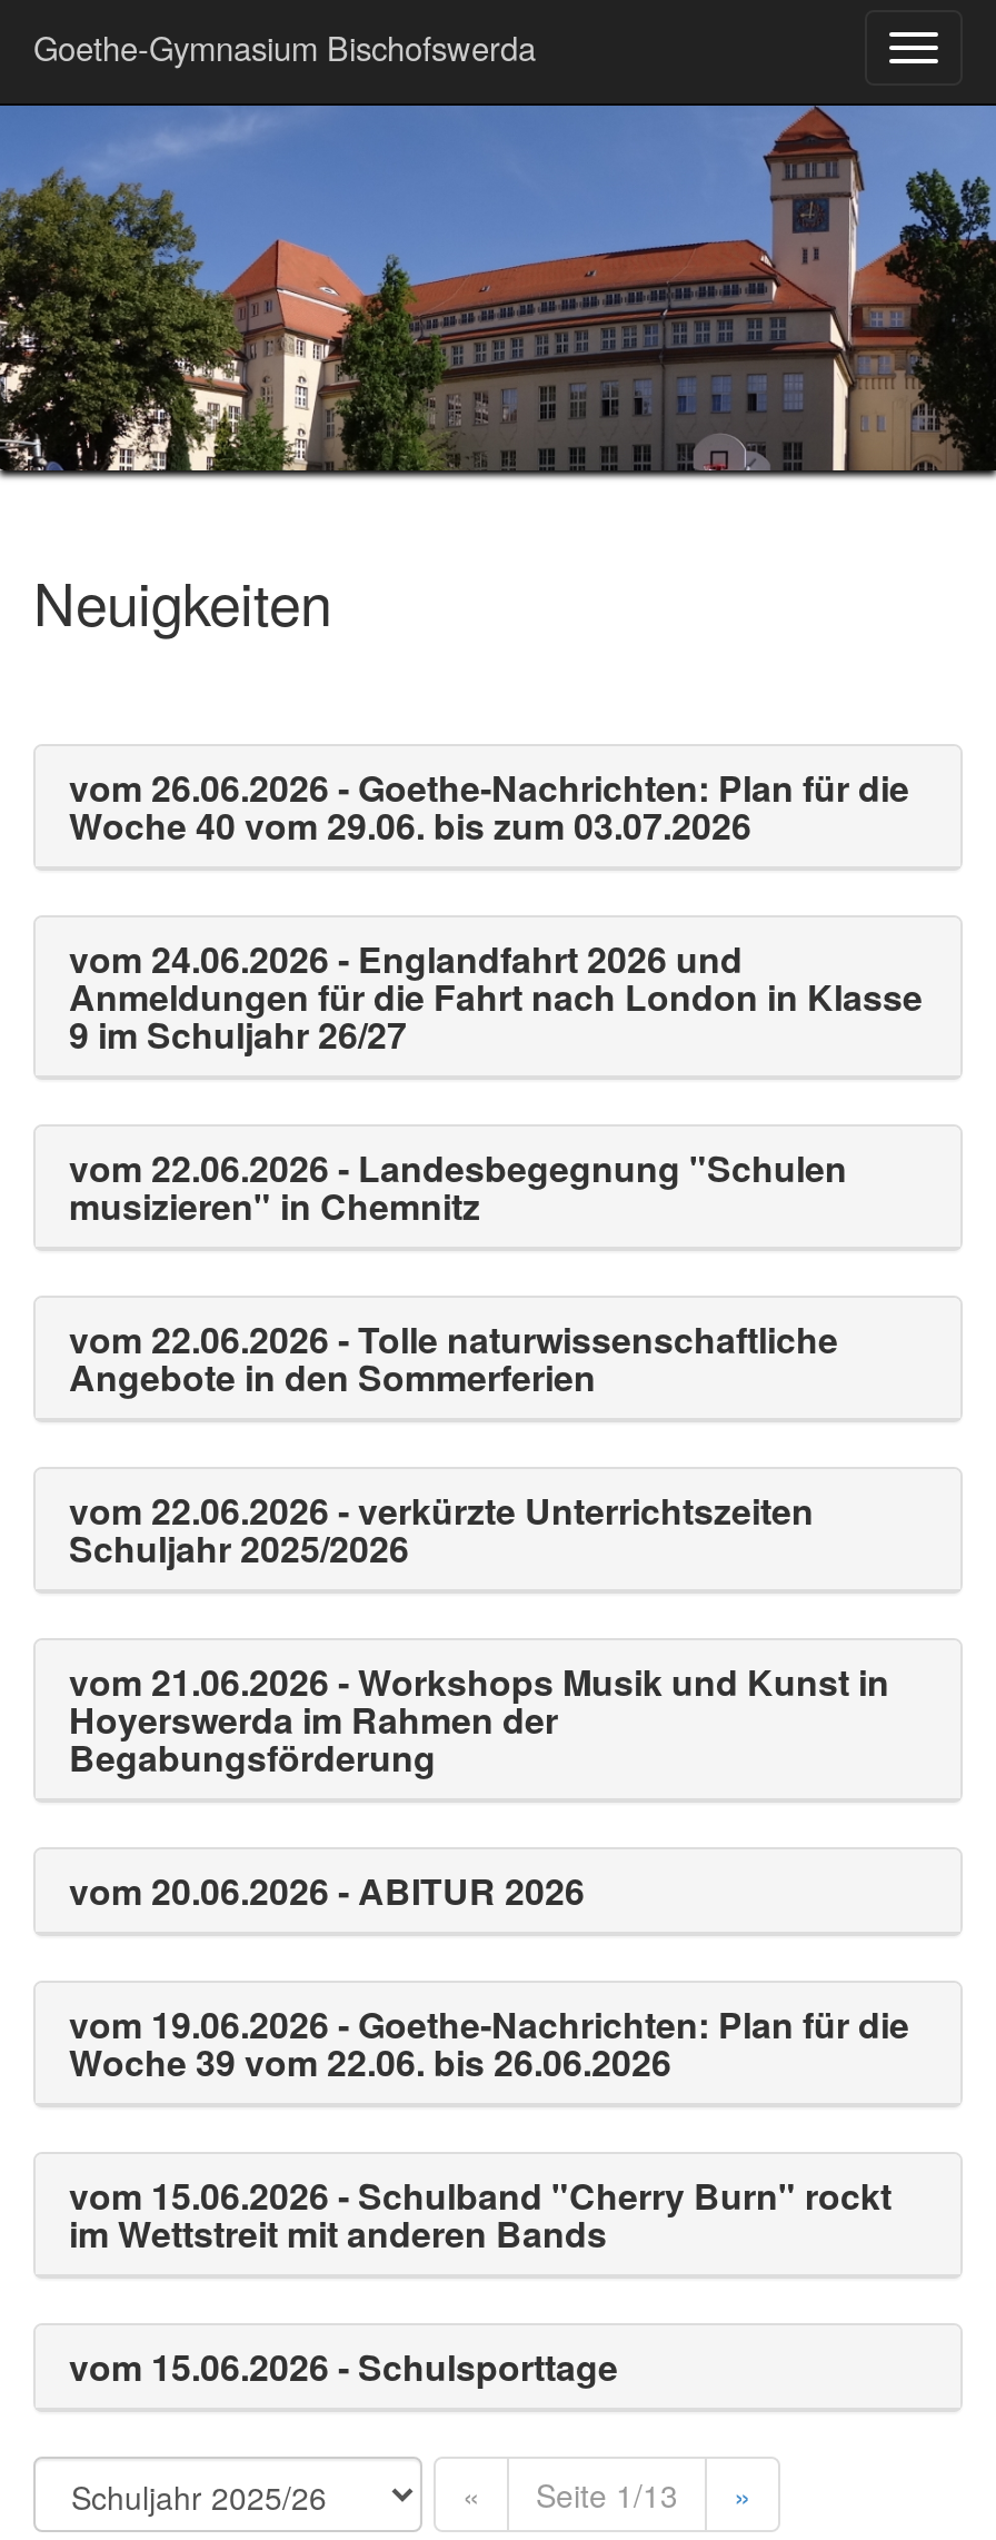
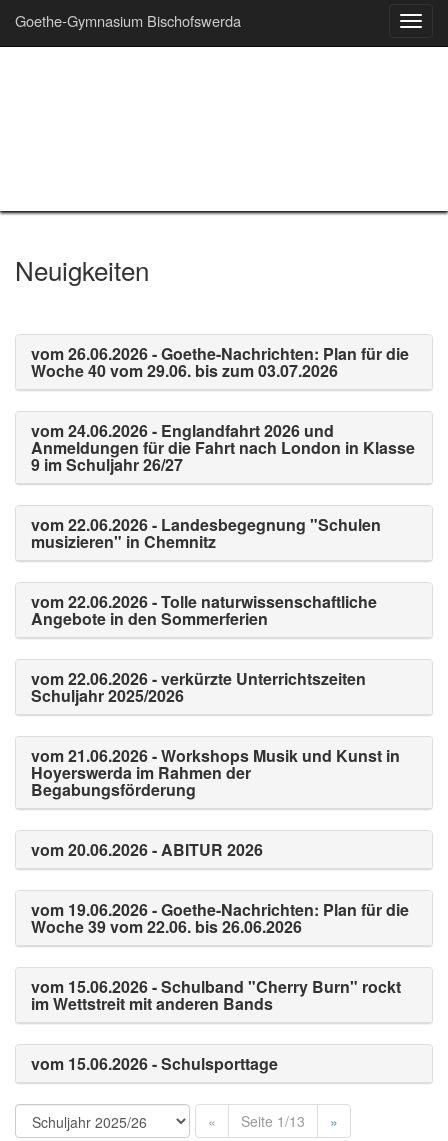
[7,103,989,473] [image] -> none

